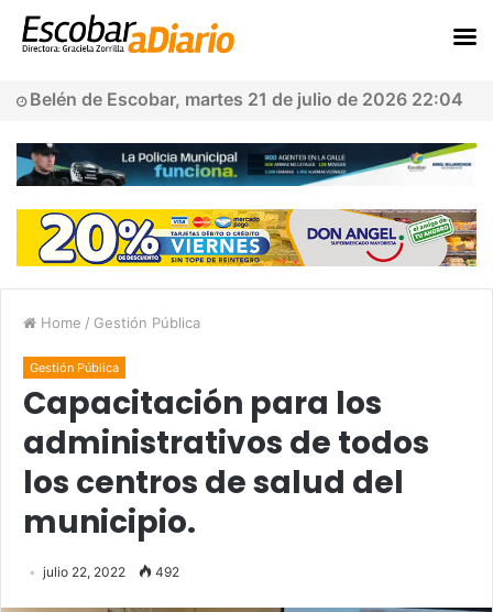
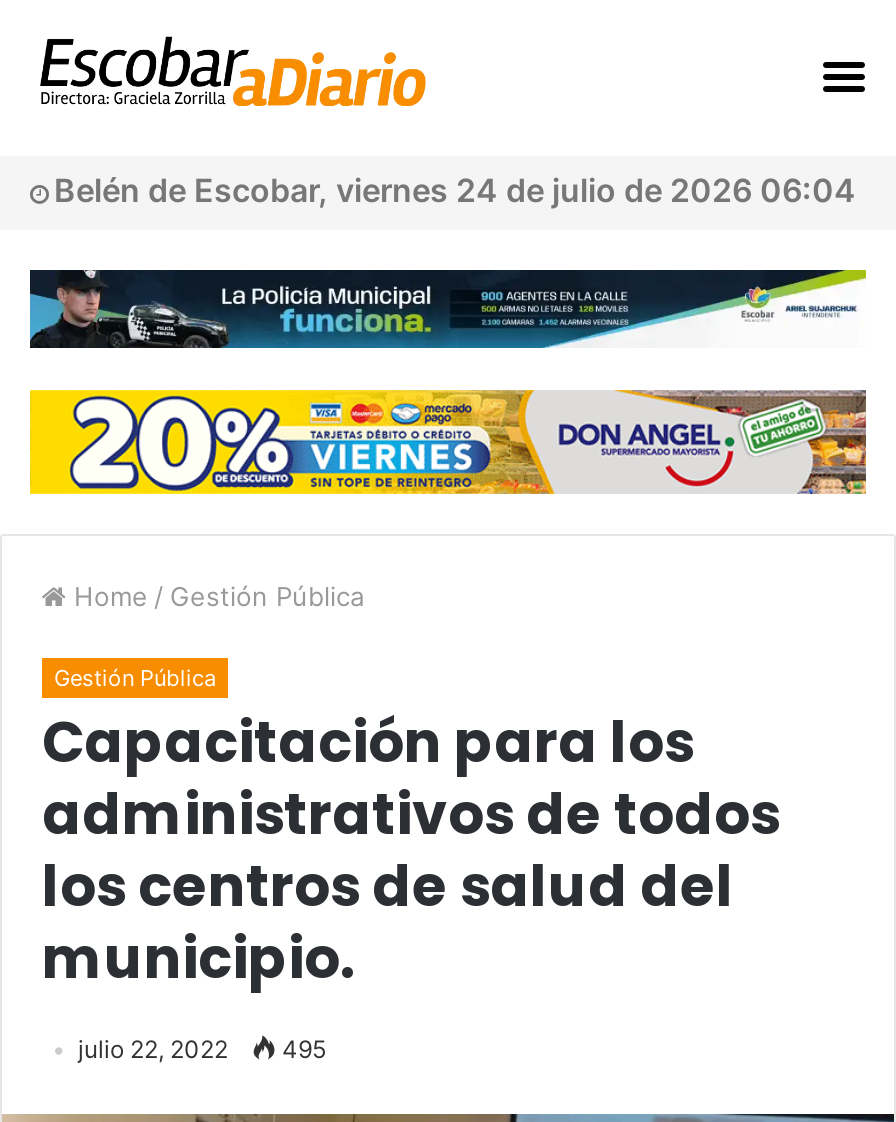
[30,88,463,110] Belén de Escobar, martes 21 de julio de 2026 22:04 -> [54,170,856,210] Belén de Escobar, viernes 24 de julio de 2026 06:04
[43,563,179,580] julio 22, 2022 492 -> [78,1034,326,1064] julio 22, 2022 495

